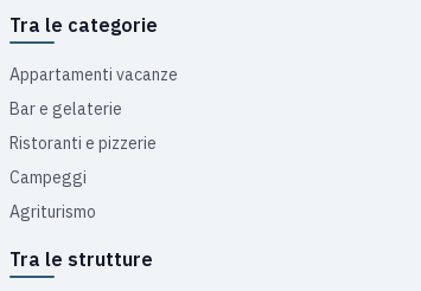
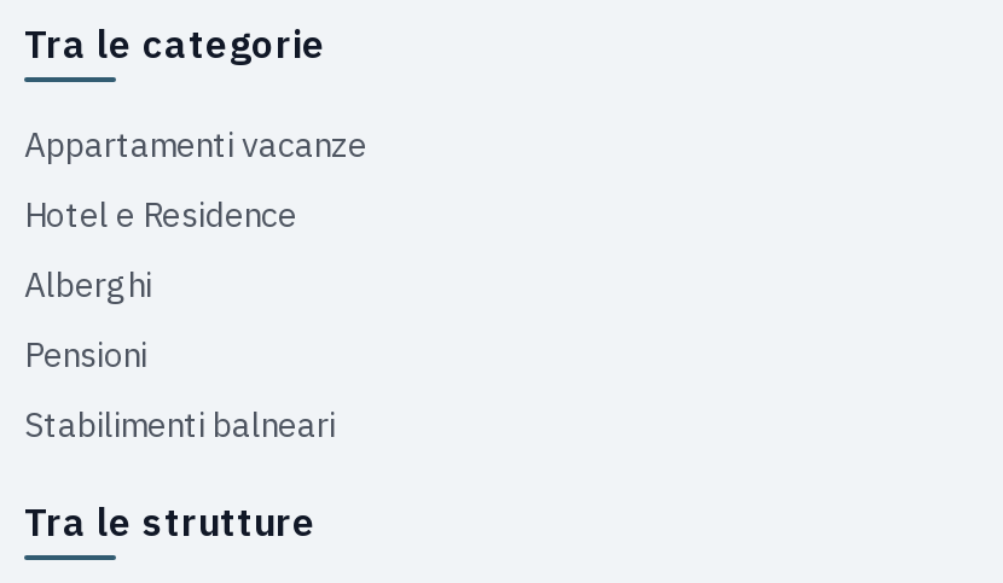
[9,98,122,119] Bar e gelaterie -> [24,193,297,236] Hotel e Residence
[9,132,157,154] Ristoranti e pizzerie -> [24,263,152,306] Alberghi
[9,167,87,188] Campeggi -> [24,333,147,376] Pensioni
[9,201,96,222] Agriturismo -> [24,403,336,446] Stabilimenti balneari

